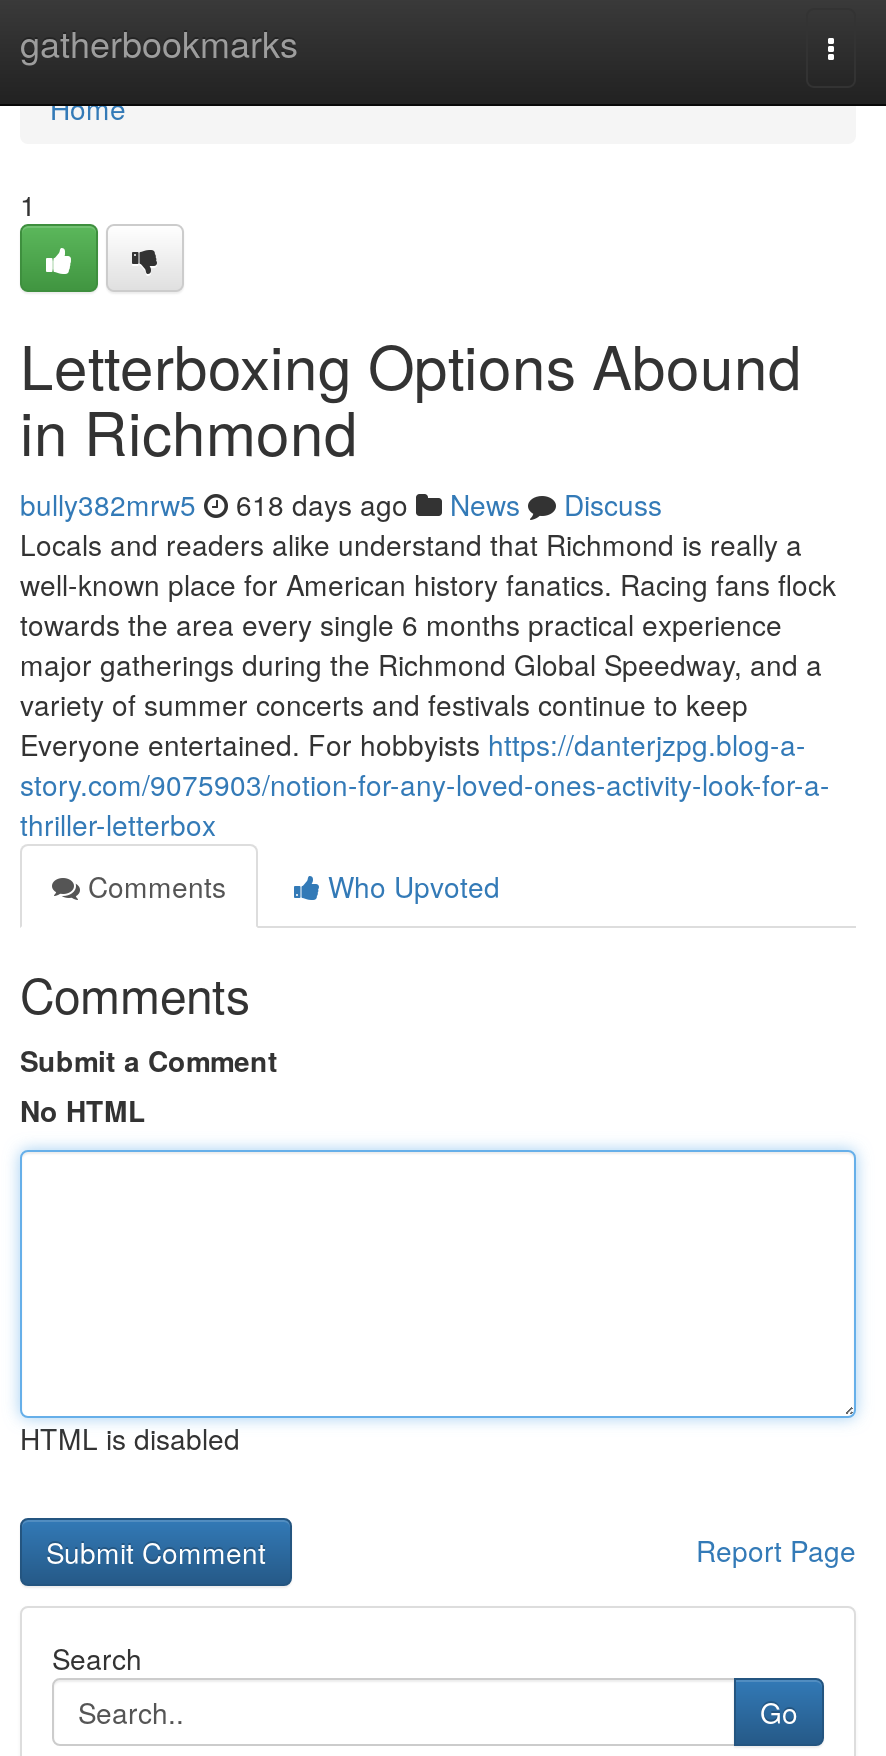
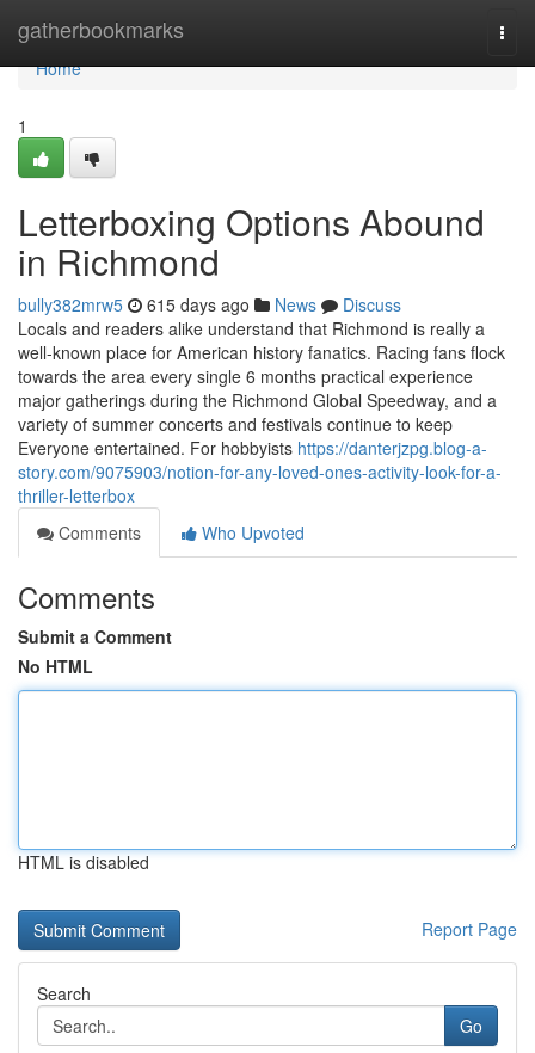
[20,484,662,524] bully382mrw5 618 days ago News Discuss -> [18,292,401,316] bully382mrw5 615 days ago News Discuss

